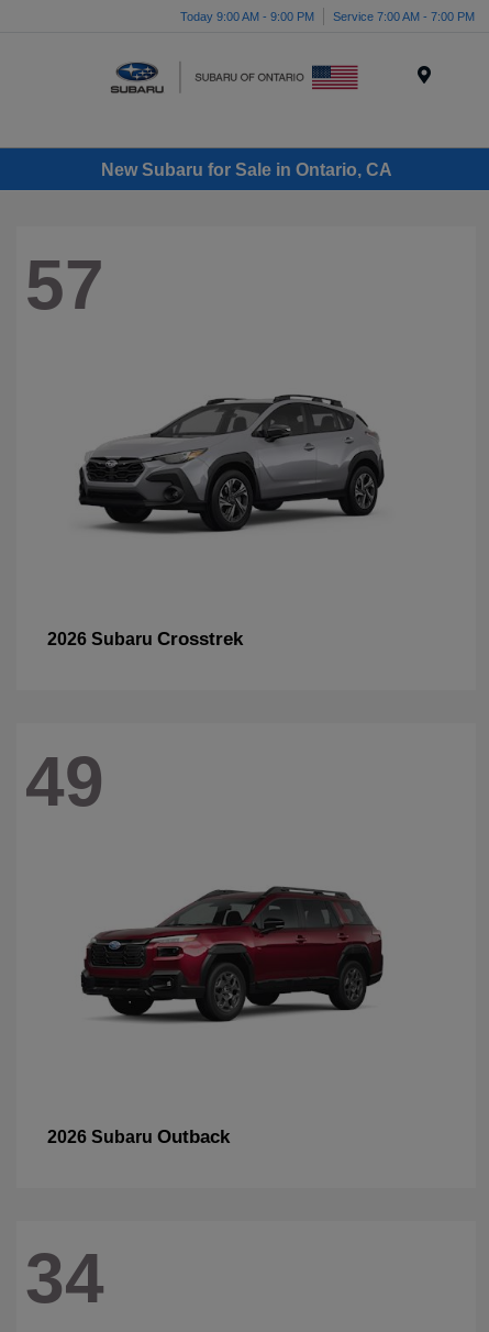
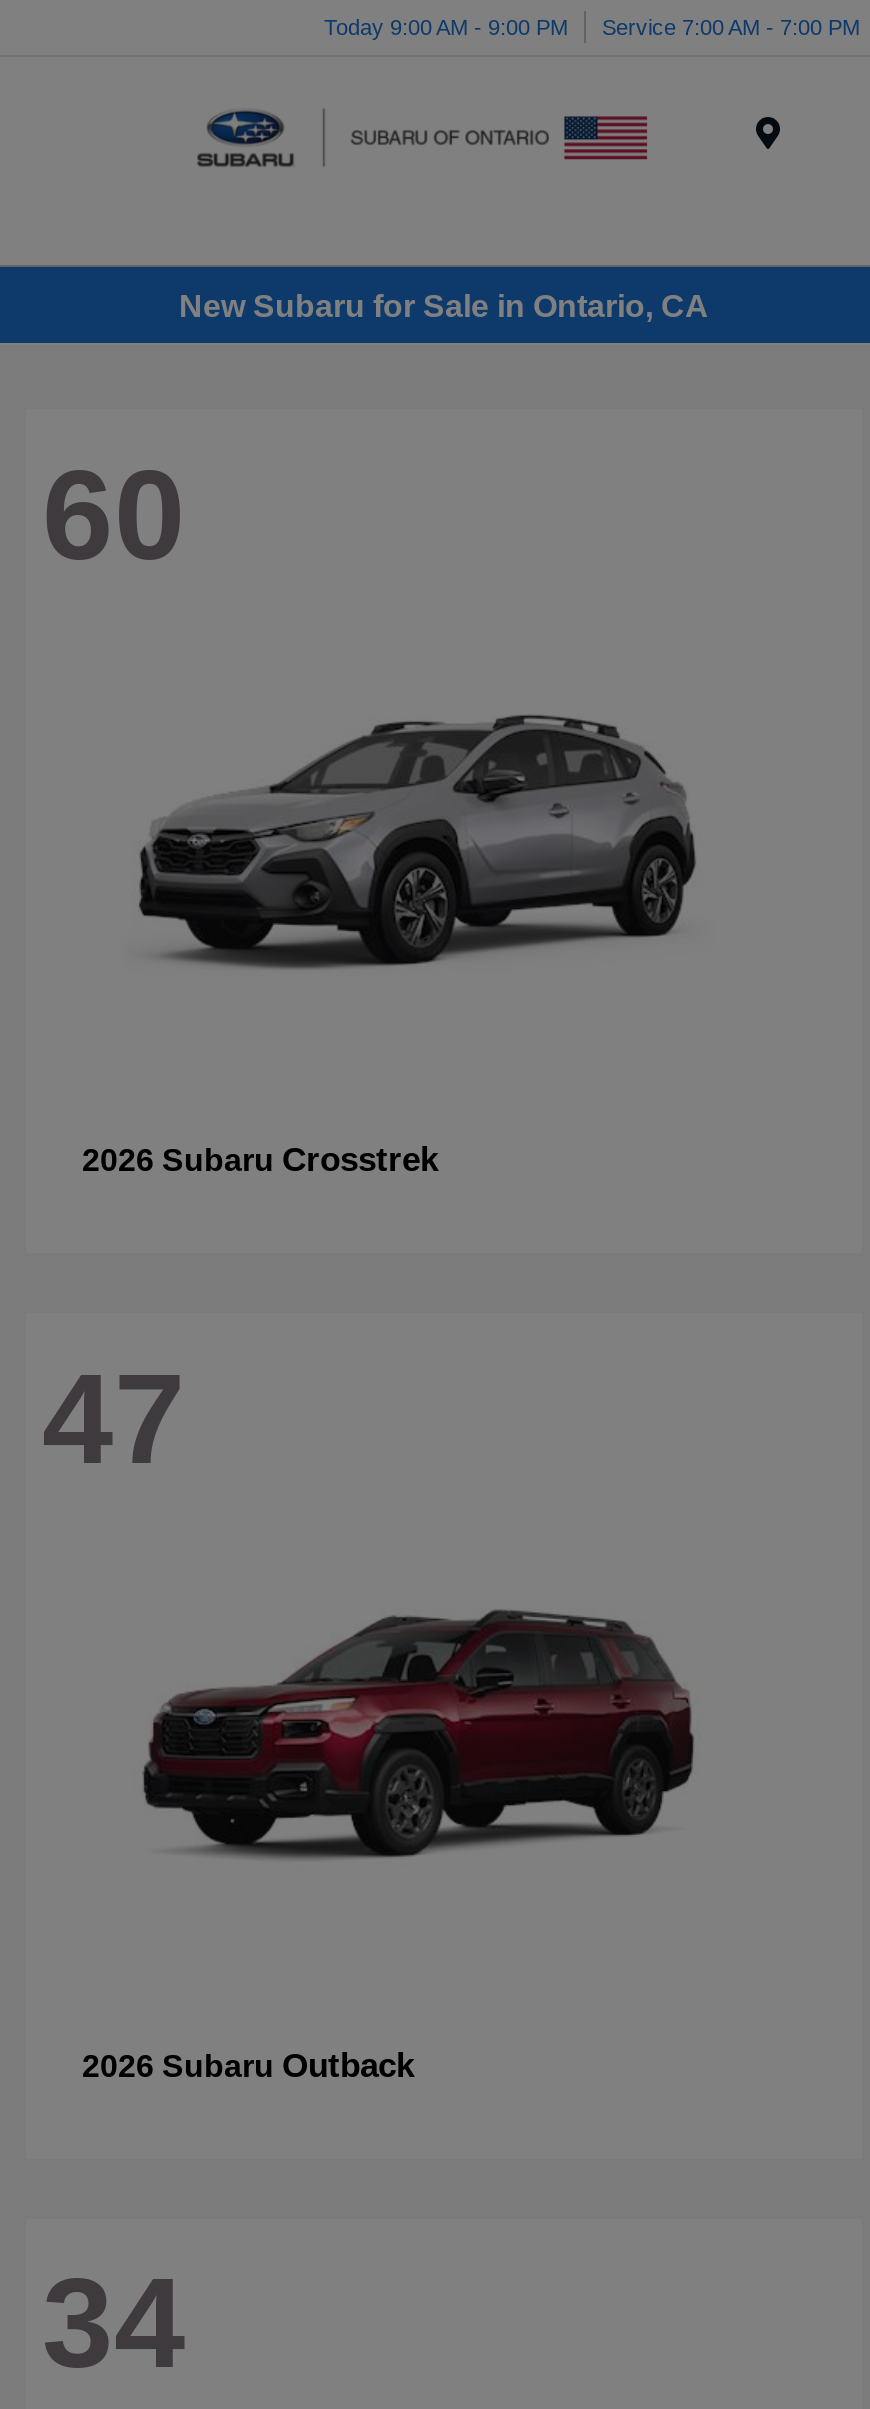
[25,245,104,324] 57 -> [42,442,186,586] 60
[25,742,104,821] 49 -> [42,1347,186,1491] 47

